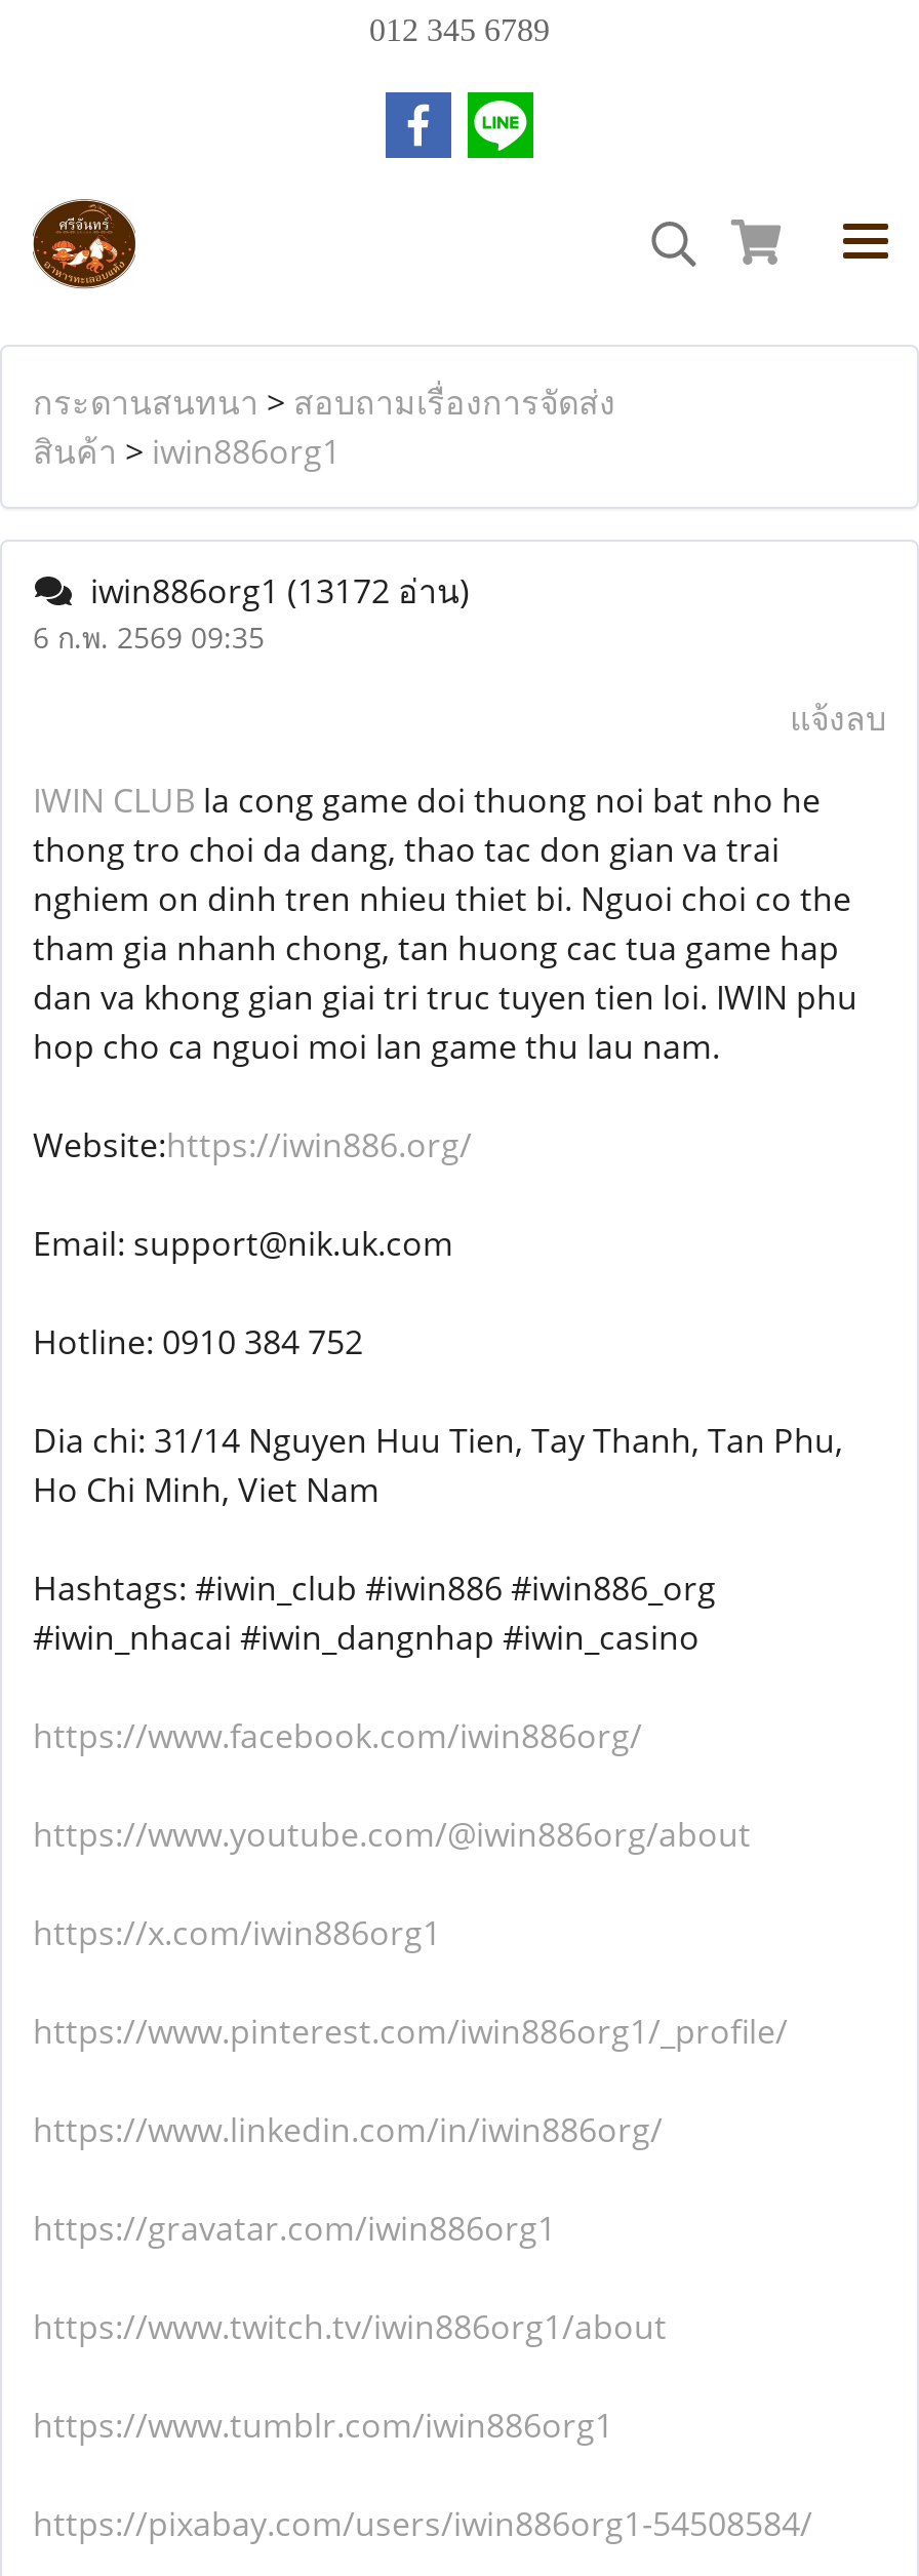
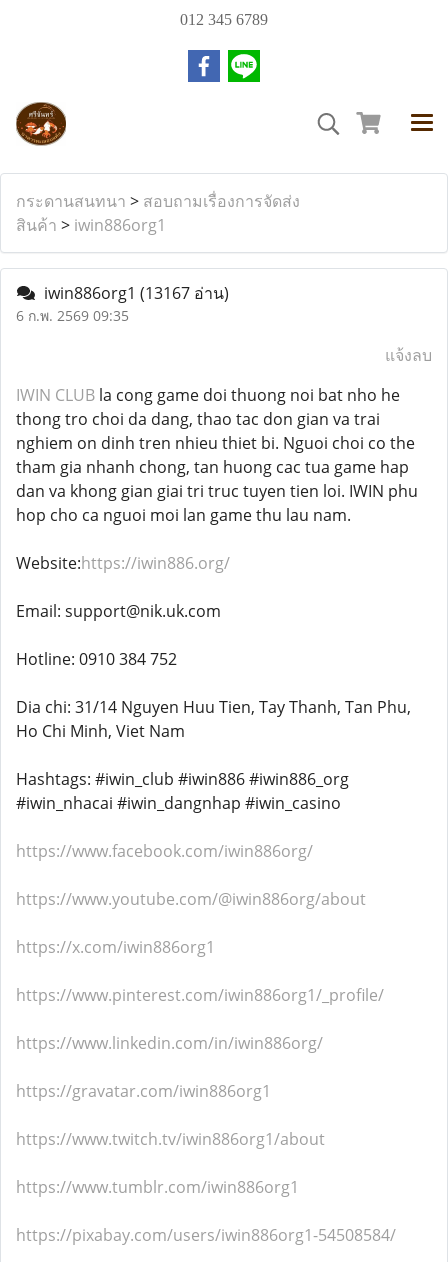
[74,568,470,613] iwin886org1 (13172 อ่าน) -> [36,282,229,304] iwin886org1 (13167 อ่าน)

